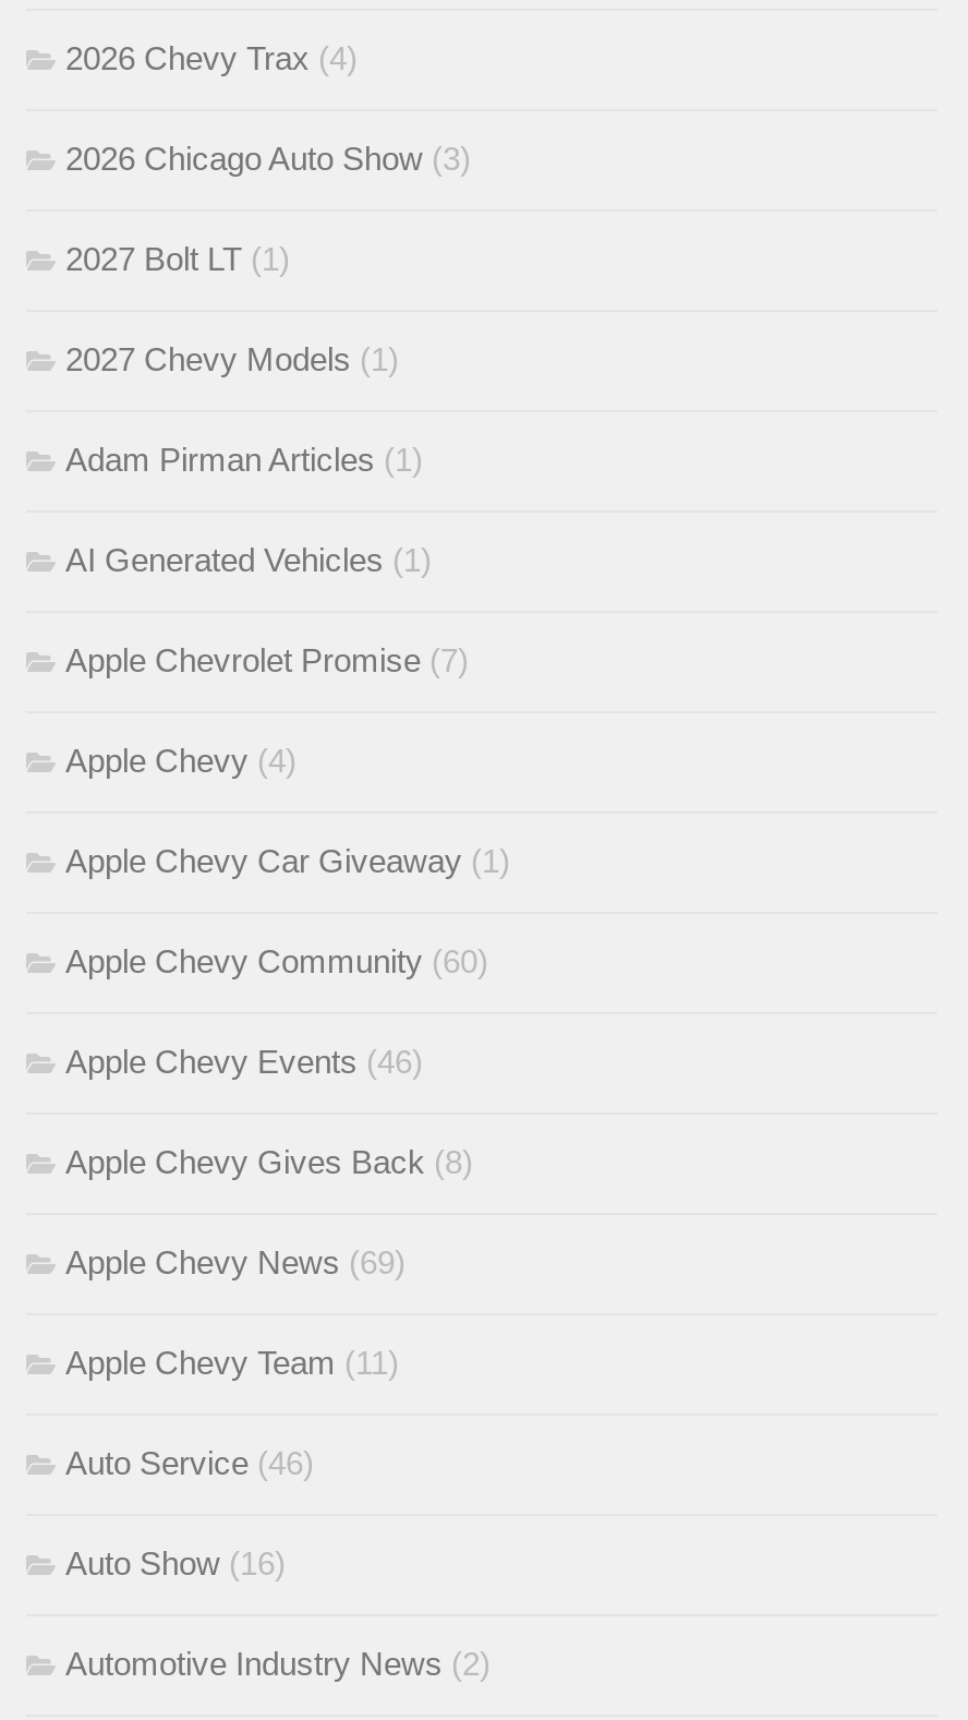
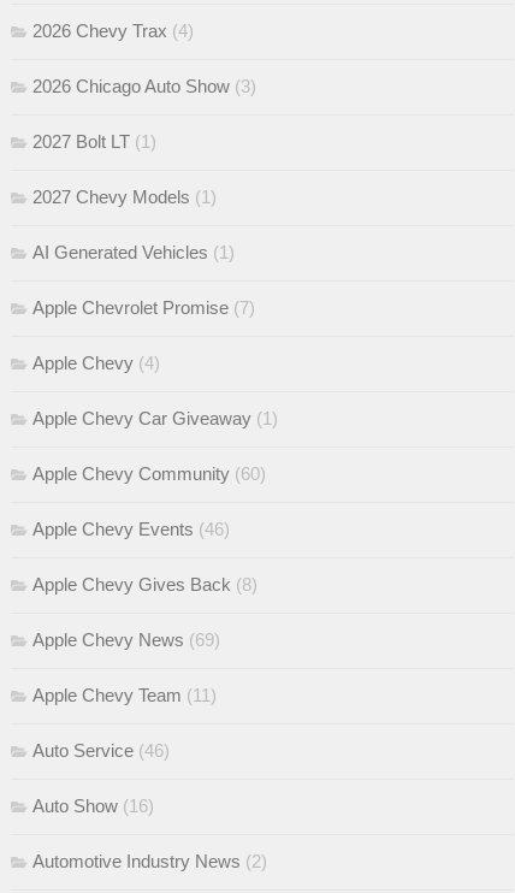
[65,442,423,479] Adam Pirman Articles (1) -> none

